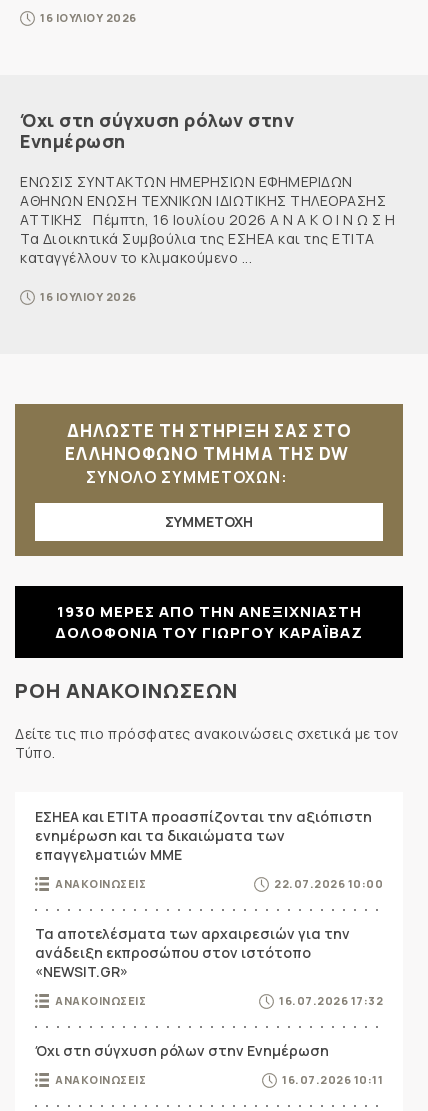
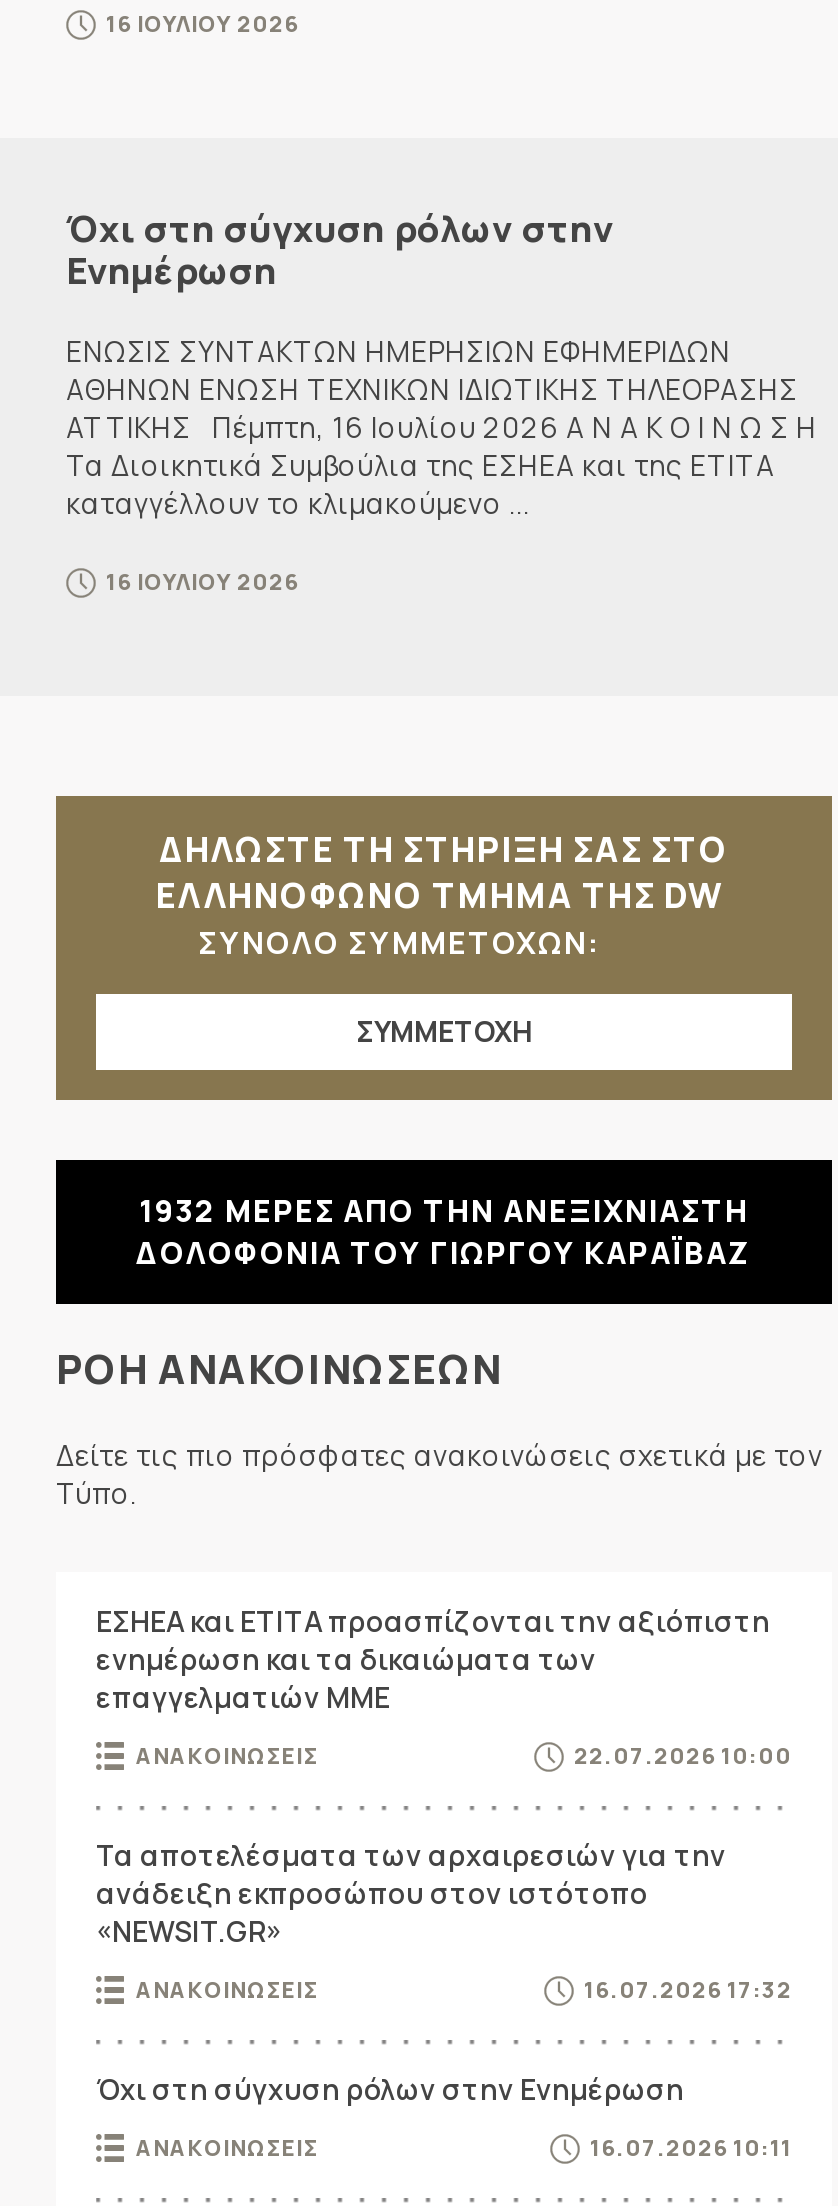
[56,601,361,622] 1930 ΜΕΡΕΣ ΑΠΟ ΤΗΝ ΑΝΕΞΙΧΝΙΑΣΤΗ -> [139,1190,749,1232] 1932 ΜΕΡΕΣ ΑΠΟ ΤΗΝ ΑΝΕΞΙΧΝΙΑΣΤΗ

